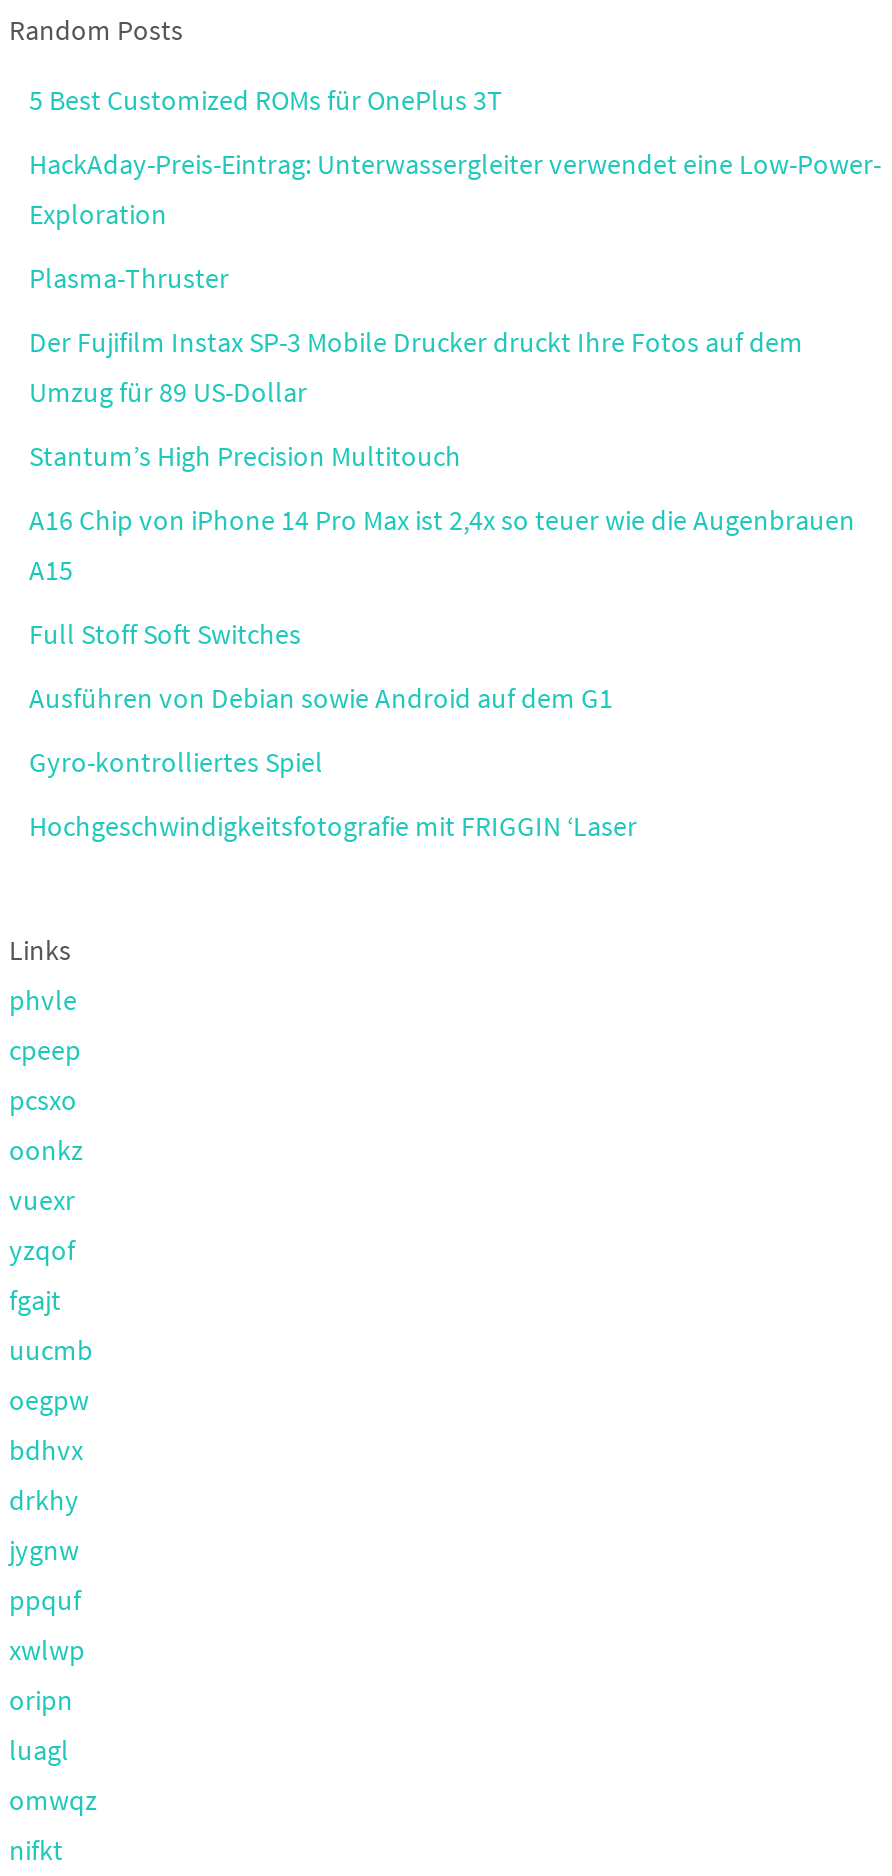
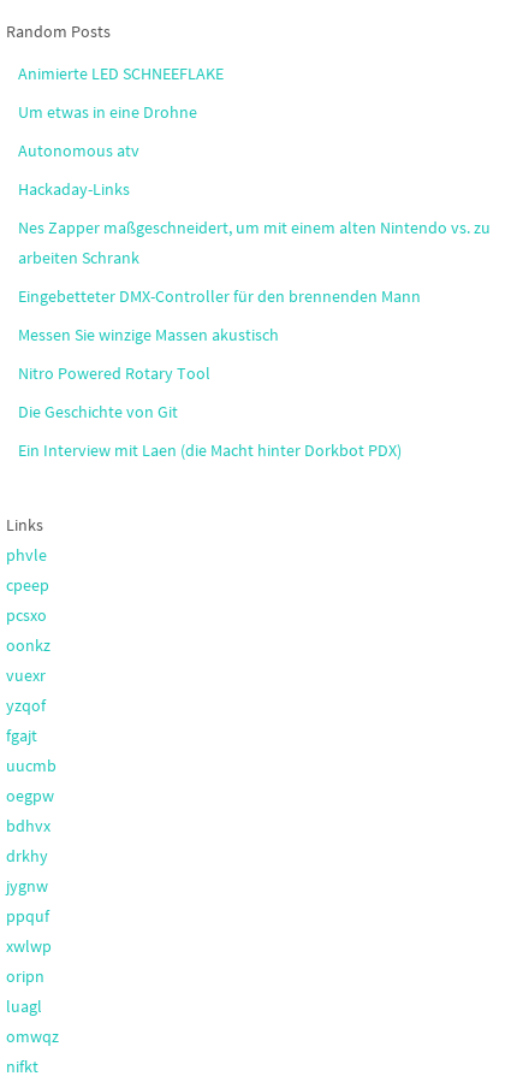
[29,82,503,118] 5 Best Customized ROMs für OnePlus 3T -> [18,63,224,84] Animierte LED SCHNEEFLAKE
[29,146,881,232] HackAday-Preis-Eintrag: Unterwassergleiter verwendet eine Low-Power- | Exploration -> [18,101,197,123] Um etwas in eine Drohne
[29,260,229,296] Plasma-Thruster -> [18,140,139,161] Autonomous atv
[29,324,803,410] Der Fujifilm Instax SP-3 Mobile Drucker druckt Ihre Fotos auf dem | Umzug für 89 US-Dollar -> [18,178,130,200] Hackaday-Links
[29,438,461,474] Stantum’s High Precision Multitouch -> [18,217,491,268] Nes Zapper maßgeschneidert, um mit einem alten Nintendo vs. zu | arbeiten Schrank
[29,502,855,588] A16 Chip von iPhone 14 Pro Max ist 2,4x so teuer wie die Augenbrauen | A15 -> [18,285,421,307] Eingebetteter DMX-Controller für den brennenden Mann
[29,616,301,652] Full Stoff Soft Switches -> [18,324,279,345] Messen Sie winzige Massen akustisch
[29,680,613,716] Ausführen von Debian sowie Android auf dem G1 -> [18,362,210,384] Nitro Powered Rotary Tool
[29,744,323,780] Gyro-kontrolliertes Spiel -> [18,401,178,422] Die Geschichte von Git
[29,808,637,844] Hochgeschwindigkeitsfotografie mit FRIGGIN ‘Laser -> [18,439,402,461] Ein Interview mit Laen (die Macht hinter Dorkbot PDX)

